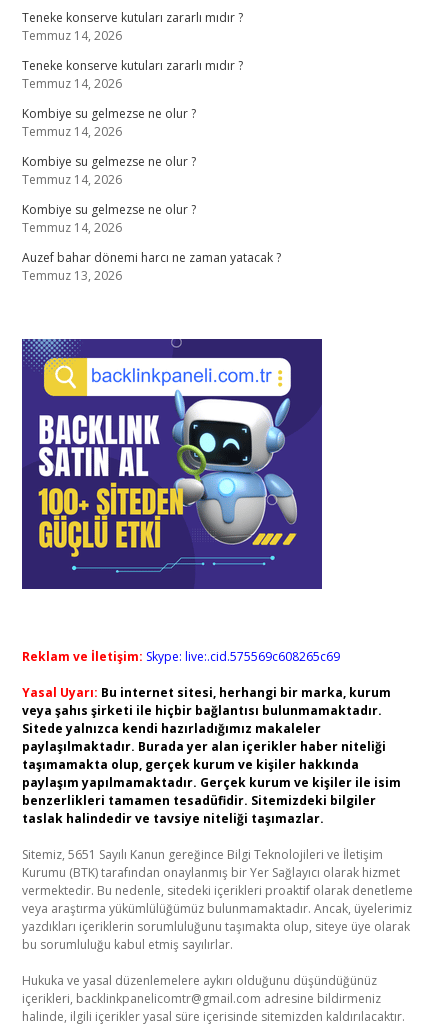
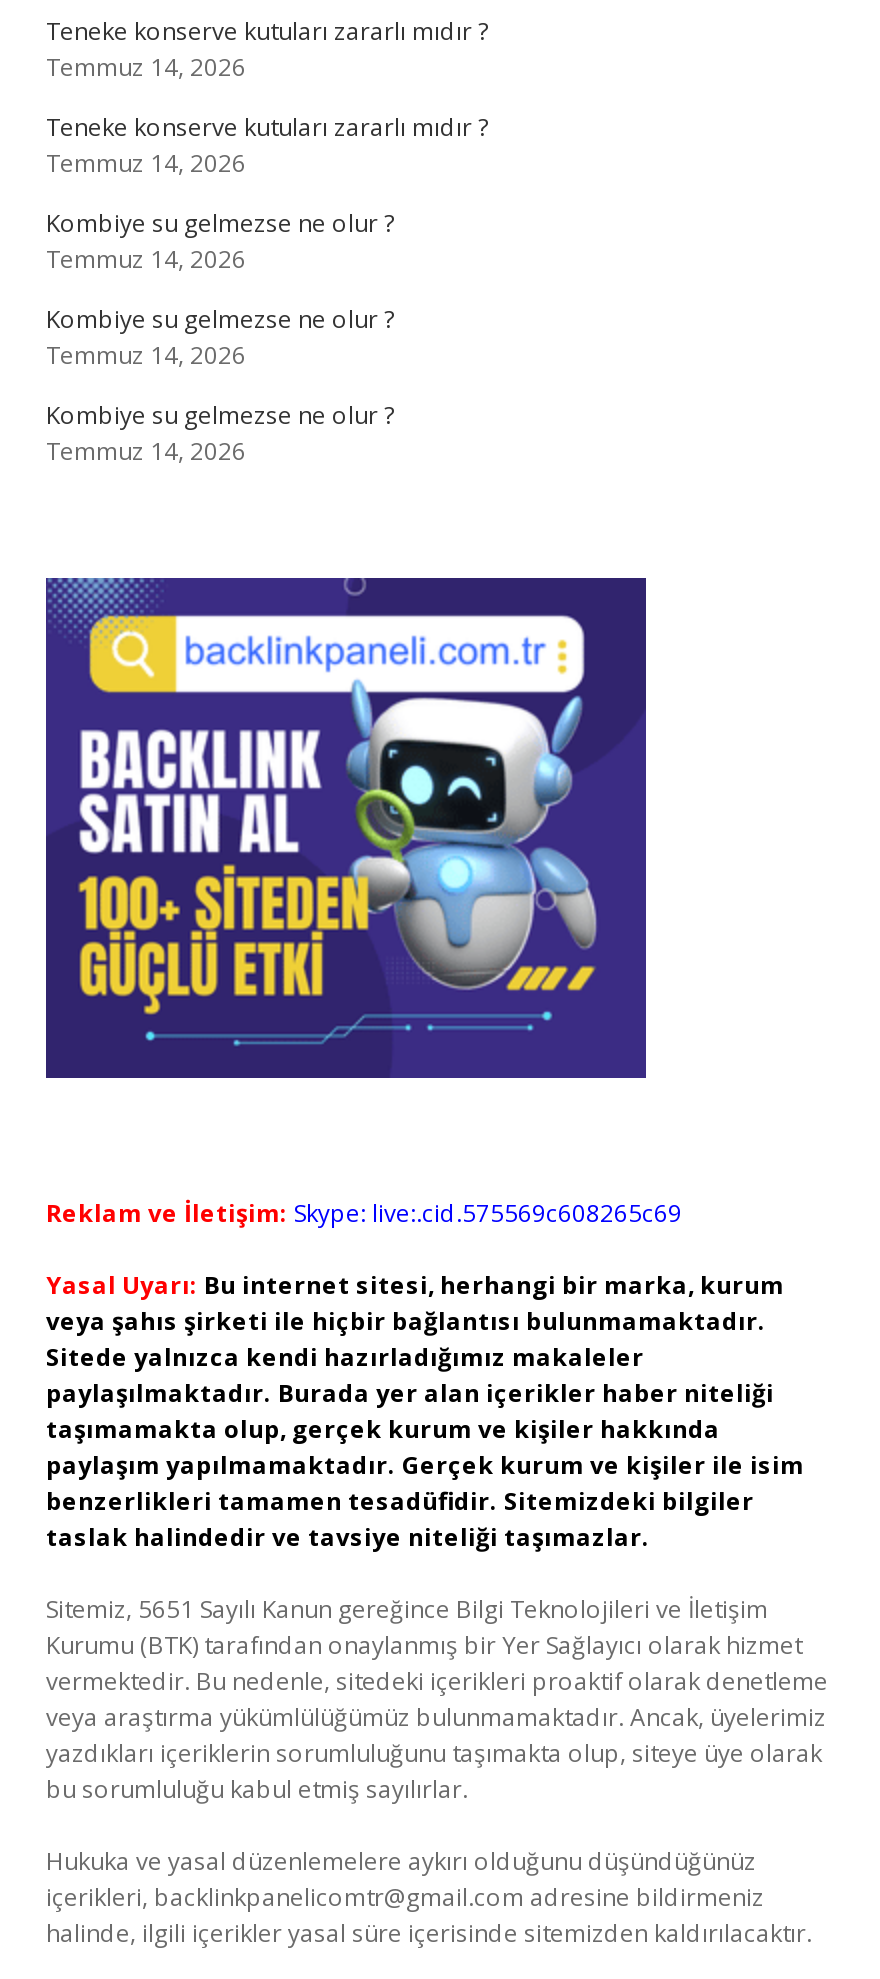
[22,249,281,284] Auzef bahar dönemi harcı ne zaman yatacak ? | Temmuz 13, 2026 -> none

